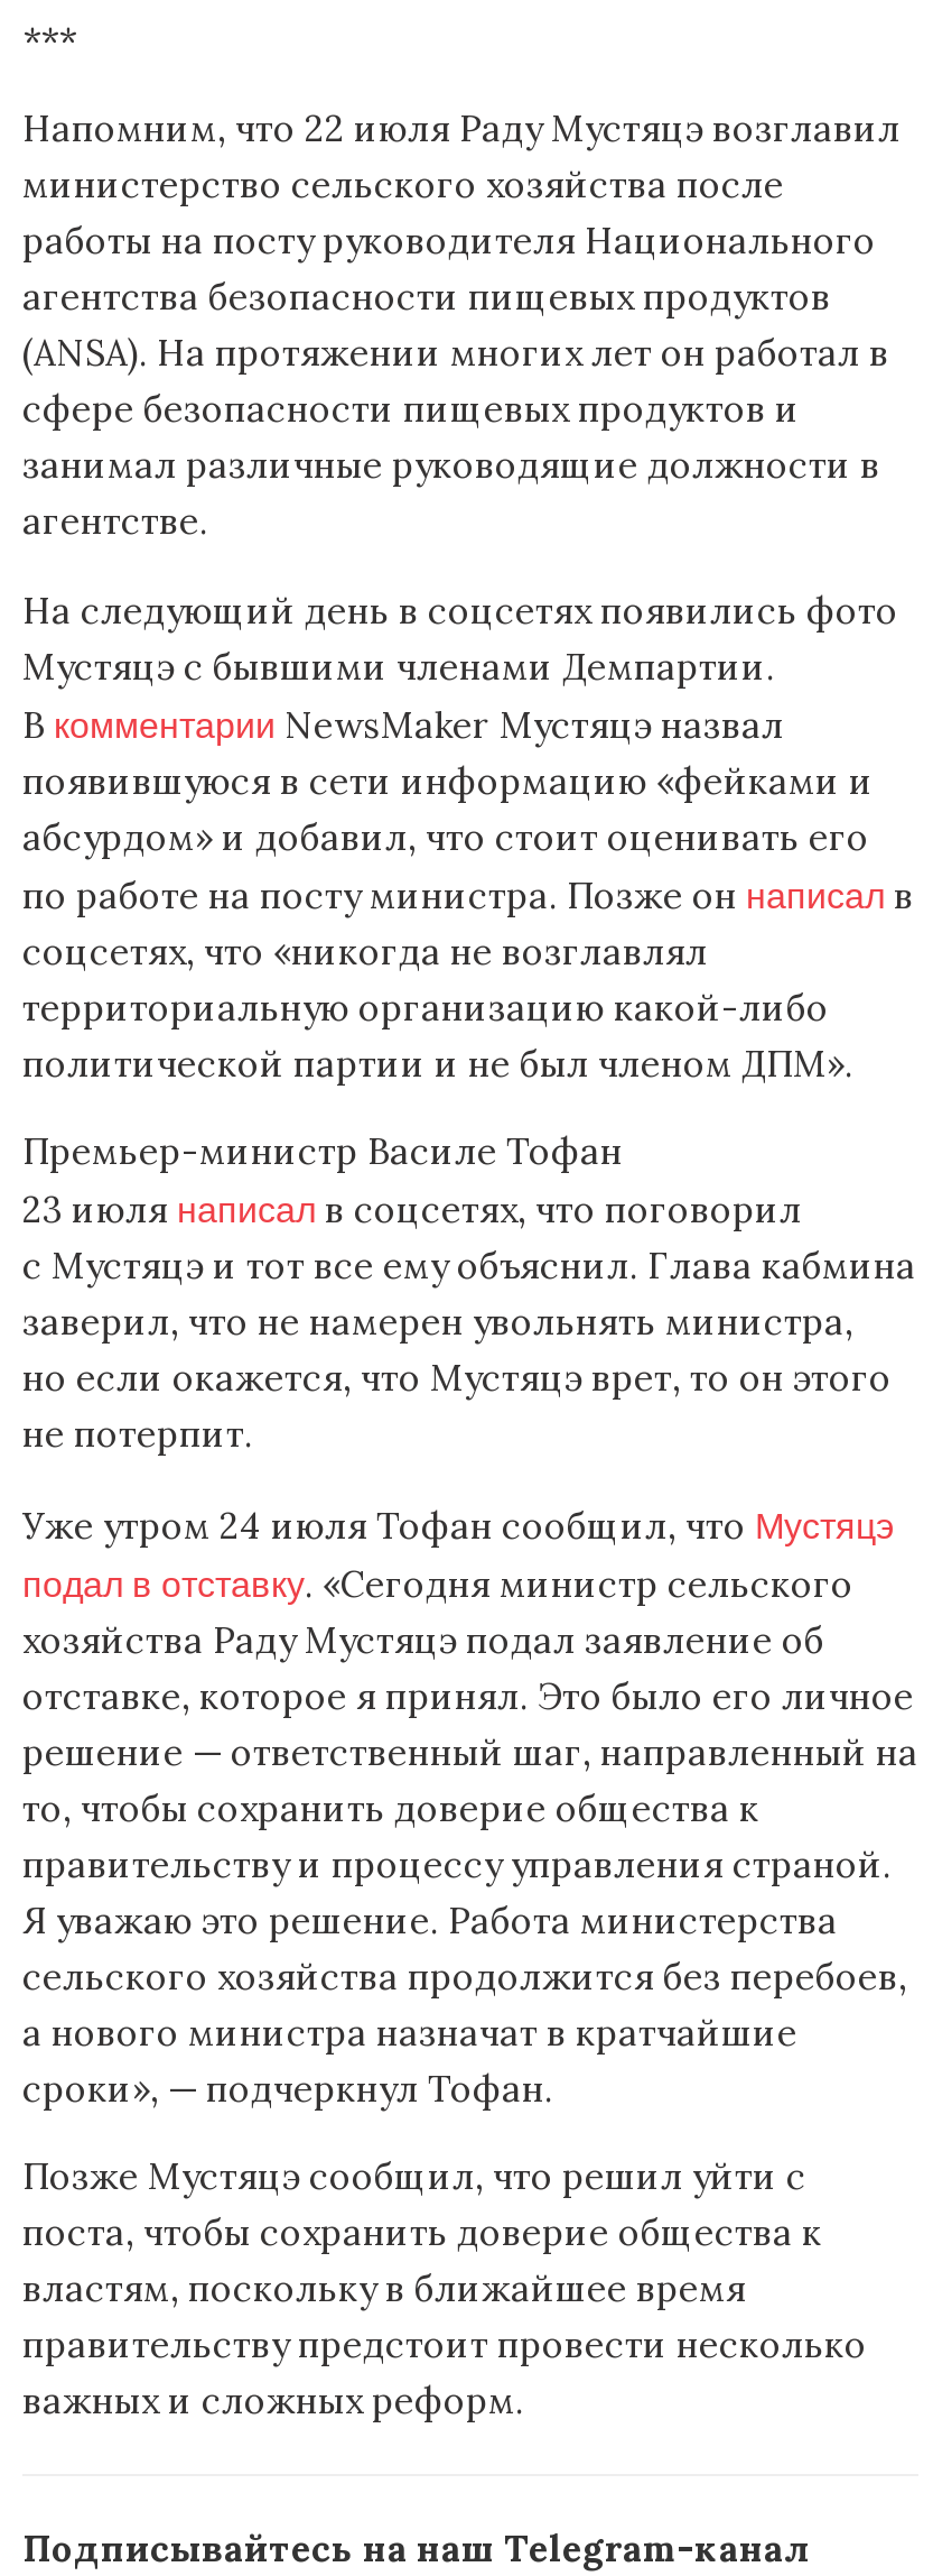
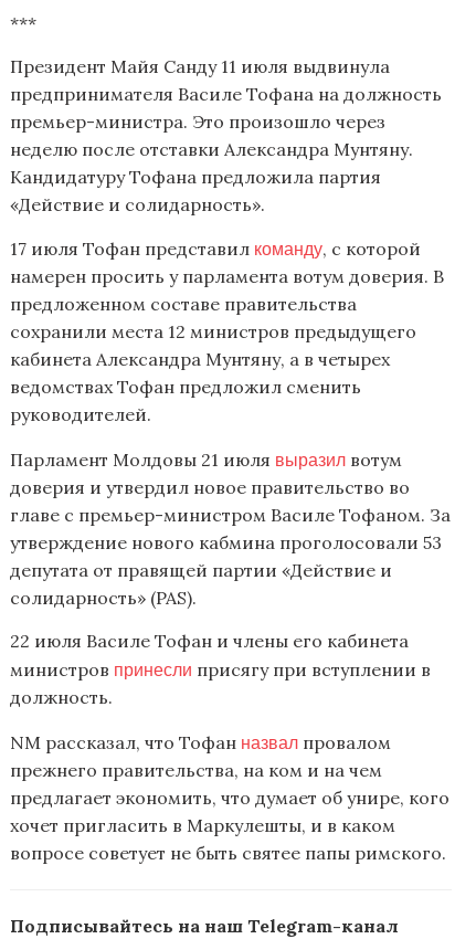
[22,106,901,544] Напомним, что 22 июля Раду Мустяцэ возглавил | министерство сельского хозяйства после | работы на посту руководителя Национального | агентства безопасности пищевых продуктов | (ANSA). На протяжении многих лет он работал в | сфере безопасности пищевых продуктов и | занимал различные руководящие должности в | агентстве. -> [10,55,442,215] Президент Майя Санду 11 июля выдвинула | предпринимателя Василе Тофана на должность | премьер-министра. Это произошло через | неделю после отставки Александра Мунтяну. | Кандидатуру Тофана предложила партия | «Действие и солидарность».
[22,587,914,1085] На следующий день в соцсетях появились фото | Мустяцэ с бывшими членами Демпартии. | В комментарии NewsMaker Мустяцэ назвал | появившуюся в сети информацию «фейками и | абсурдом» и добавил, что стоит оценивать его | по работе на посту министра. Позже он написал в | соцсетях, что «никогда не возглавлял | территориальную организацию какой-либо | политической партии и не был членом ДПМ». -> [10,237,444,426] 17 июля Тофан представил команду, с которой | намерен просить у парламента вотум доверия. В | предложенном составе правительства | сохранили места 12 министров предыдущего | кабинета Александра Мунтяну, а в четырех | ведомствах Тофан предложил сменить | руководителей.
[22,1129,916,1456] Премьер-министр Василе Тофан | 23 июля написал в соцсетях, что поговорил | с Мустяцэ и тот все ему объяснил. Глава кабмина | заверил, что не намерен увольнять министра, | но если окажется, что Мустяцэ врет, то он этого | не потерпит. -> [10,447,451,608] Парламент Молдовы 21 июля выразил вотум | доверия и утвердил новое правительство во | главе с премьер-министром Василе Тофаном. За | утверждение нового кабмина проголосовали 53 | депутата от правящей партии «Действие и | солидарность» (PAS).
[22,1500,918,2110] Уже утром 24 июля Тофан сообщил, что Мустяцэ | подал в отставку. «Сегодня министр сельского | хозяйства Раду Мустяцэ подал заявление об | отставке, которое я принял. Это было его личное | решение — ответственный шаг, направленный на | то, чтобы сохранить доверие общества к | правительству и процессу управления страной. | Я уважаю это решение. Работа министерства | сельского хозяйства продолжится без перебоев, | а нового министра назначат в кратчайшие | сроки», — подчеркнул Тофан. -> [10,630,431,708] 22 июля Василе Тофан и члены его кабинета | министров принесли присягу при вступлении в | должность.
[22,2153,867,2422] Позже Мустяцэ сообщил, что решил уйти с | поста, чтобы сохранить доверие общества к | властям, поскольку в ближайшее время | правительству предстоит провести несколько | важных и сложных реформ. -> [10,730,449,863] NM рассказал, что Тофан назвал провалом | прежнего правительства, на ком и на чем | предлагает экономить, что думает об унире, кого | хочет пригласить в Маркулешты, и в каком | вопросе советует не быть святее папы римского.

